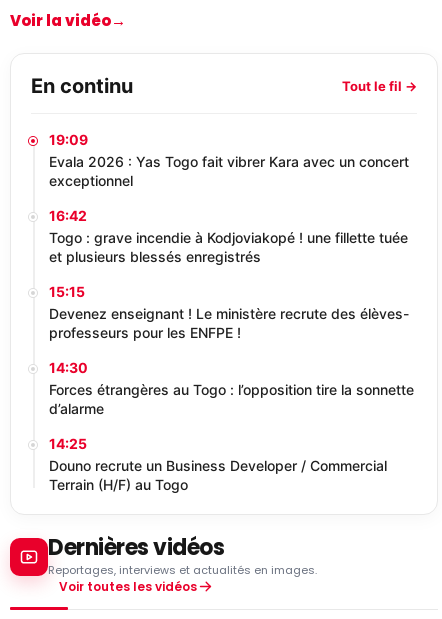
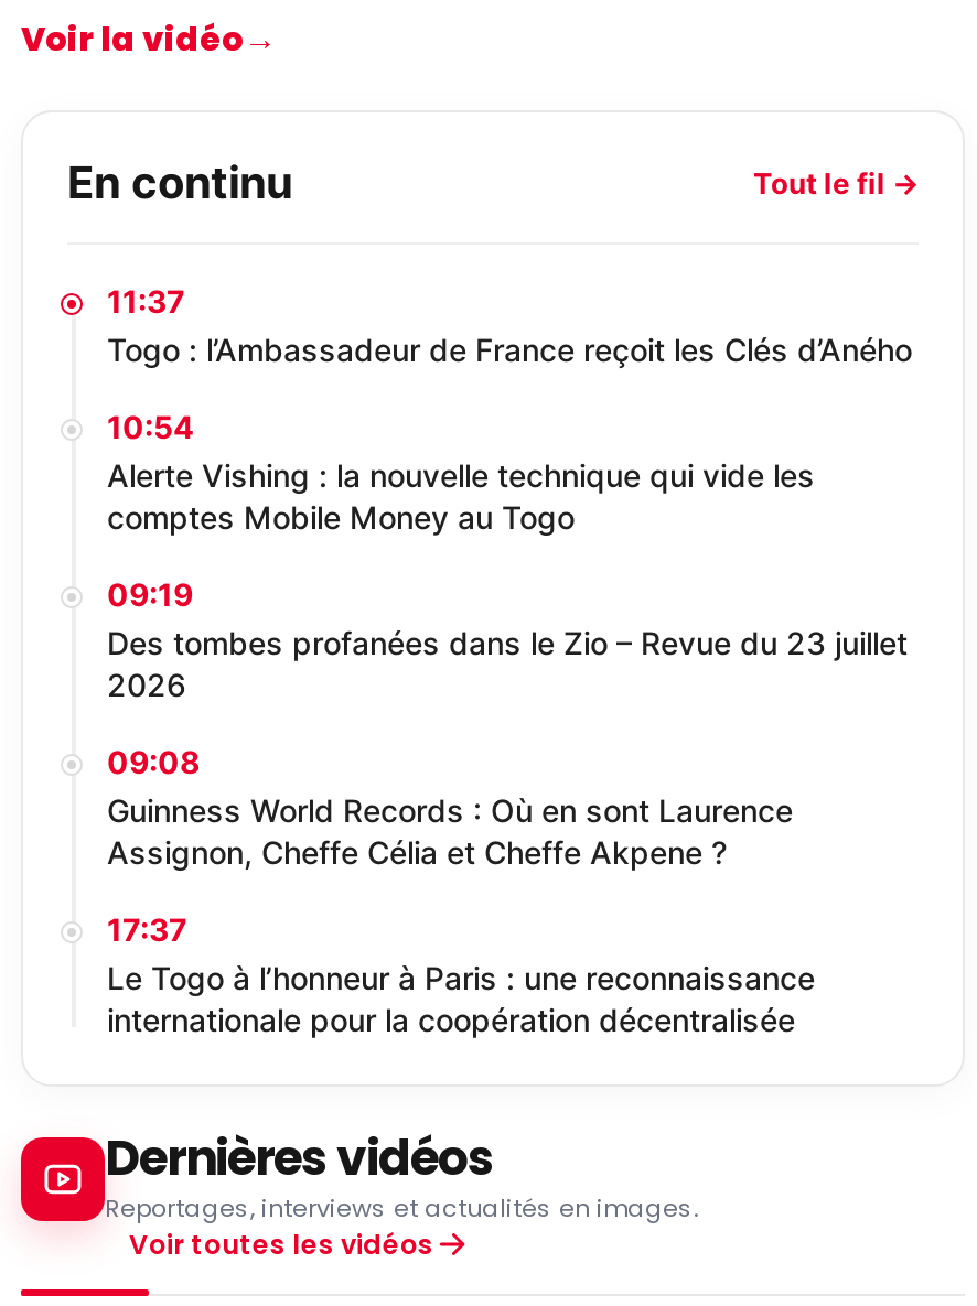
[49,131,409,189] 19:09 | Evala 2026 : Yas Togo fait vibrer Kara avec un concert | exceptionnel -> [107,282,912,368] 11:37 | Togo : l’Ambassadeur de France reçoit les Clés d’Aného
[49,207,408,265] 16:42 | Togo : grave incendie à Kodjoviakopé ! une fillette tuée | et plusieurs blessés enregistrés -> [107,408,815,536] 10:54 | Alerte Vishing : la nouvelle technique qui vide les | comptes Mobile Money au Togo
[49,283,409,341] 15:15 | Devenez enseignant ! Le ministère recrute des élèves- | professeurs pour les ENFPE ! -> [107,575,908,703] 09:19 | Des tombes profanées dans le Zio – Revue du 23 juillet | 2026
[49,359,414,417] 14:30 | Forces étrangères au Togo : l’opposition tire la sonnette | d’alarme -> [107,743,793,871] 09:08 | Guinness World Records : Où en sont Laurence | Assignon, Cheffe Célia et Cheffe Akpene ?
[49,435,387,493] 14:25 | Douno recrute un Business Developer / Commercial | Terrain (H/F) au Togo -> [107,910,815,1038] 17:37 | Le Togo à l’honneur à Paris : une reconnaissance | internationale pour la coopération décentralisée

